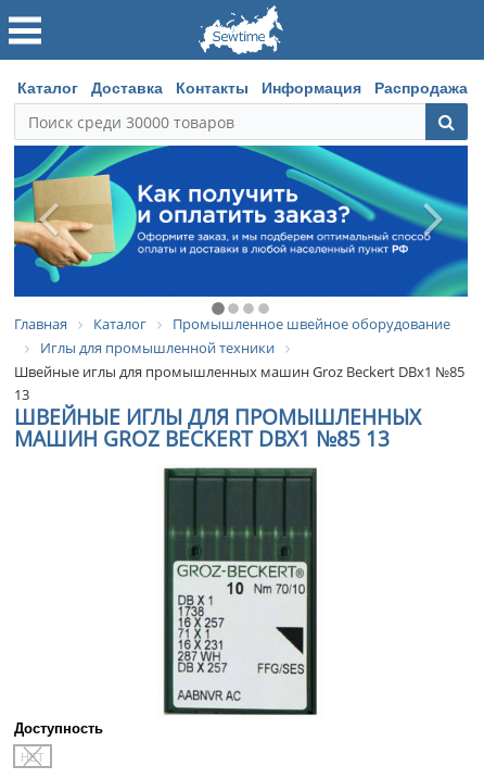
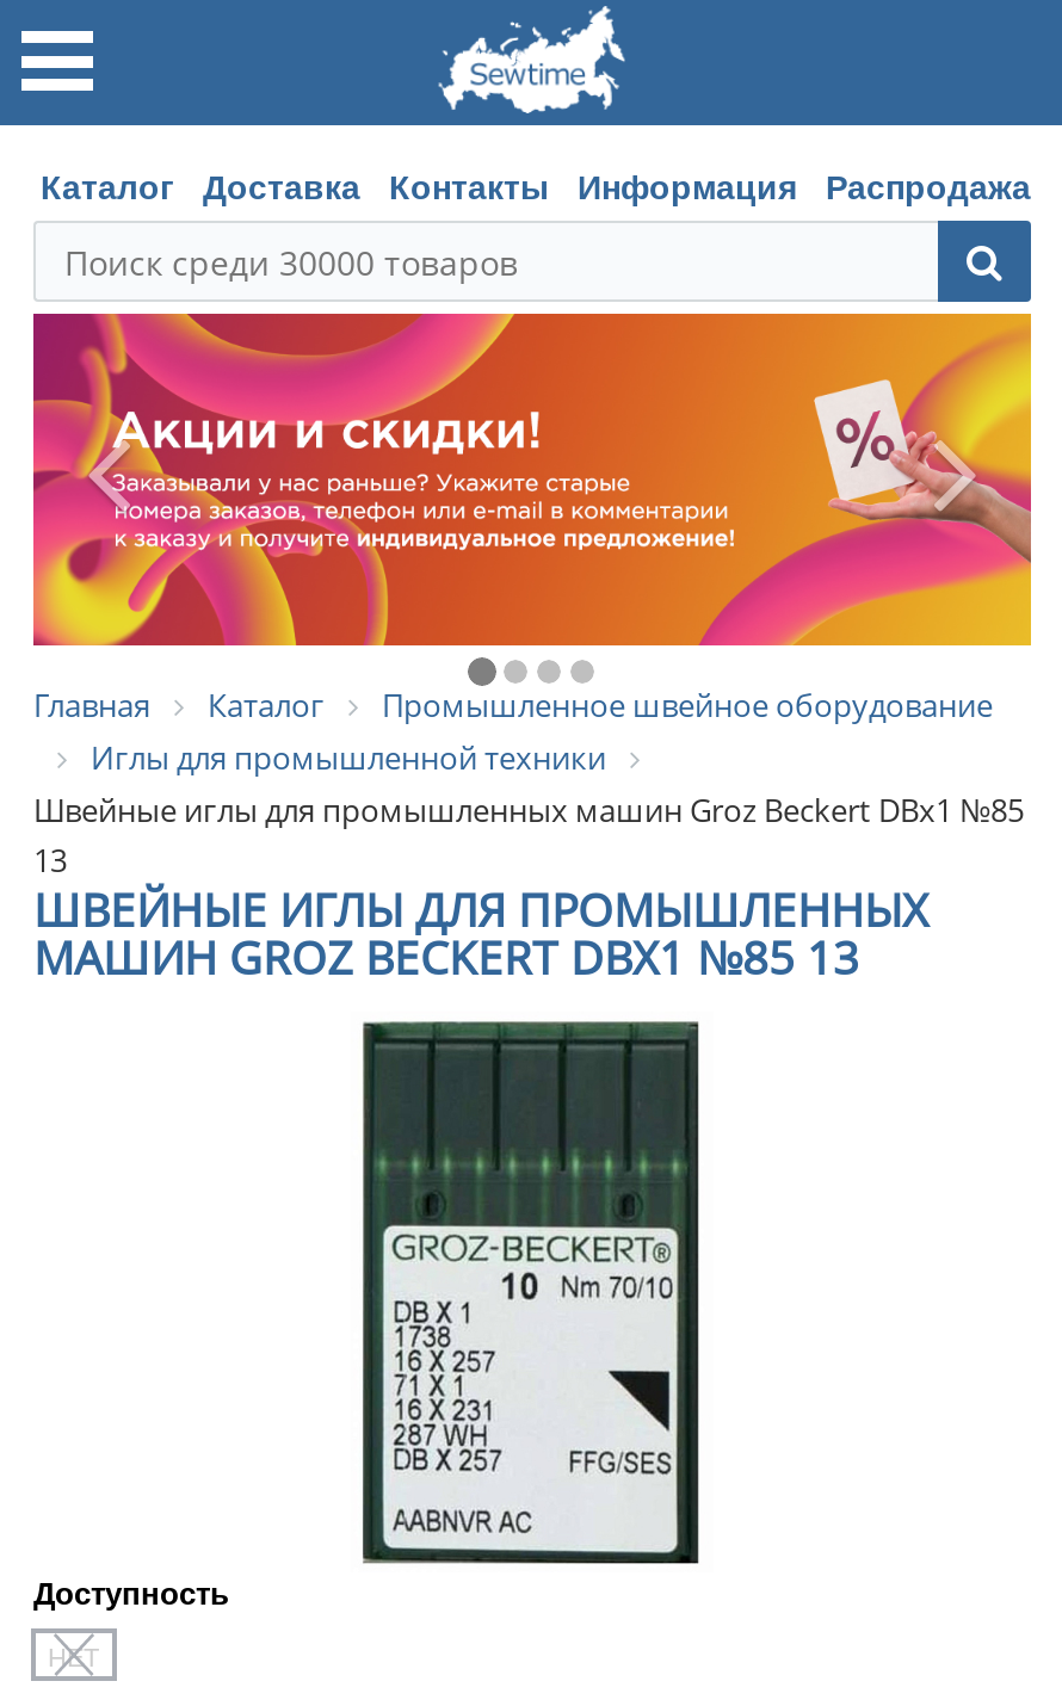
[13,145,469,298] [image] -> [31,311,1033,648] [image]

